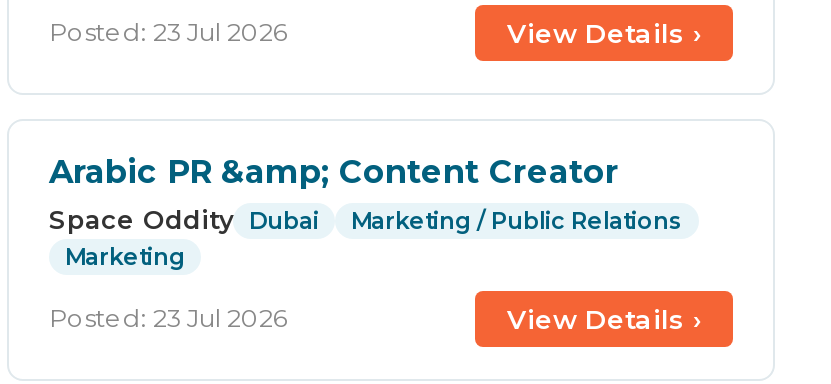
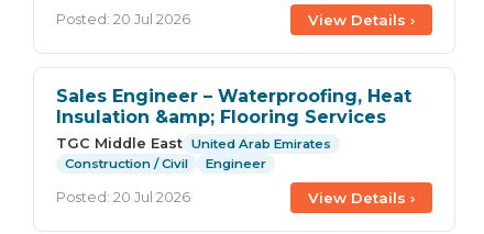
[49,17,289,47] Posted: 23 Jul 2026 -> [56,11,190,28] Posted: 20 Jul 2026
[49,152,683,270] Arabic PR &amp; Content Creator | Space Oddity Dubai | Marketing / Public Relations | Marketing -> [56,85,411,171] Sales Engineer – Waterproofing, Heat | Insulation &amp; Flooring Services | TGC Middle East United Arab Emirates | Construction / Civil | Engineer
[49,303,289,333] Posted: 23 Jul 2026 -> [56,189,190,206] Posted: 20 Jul 2026

